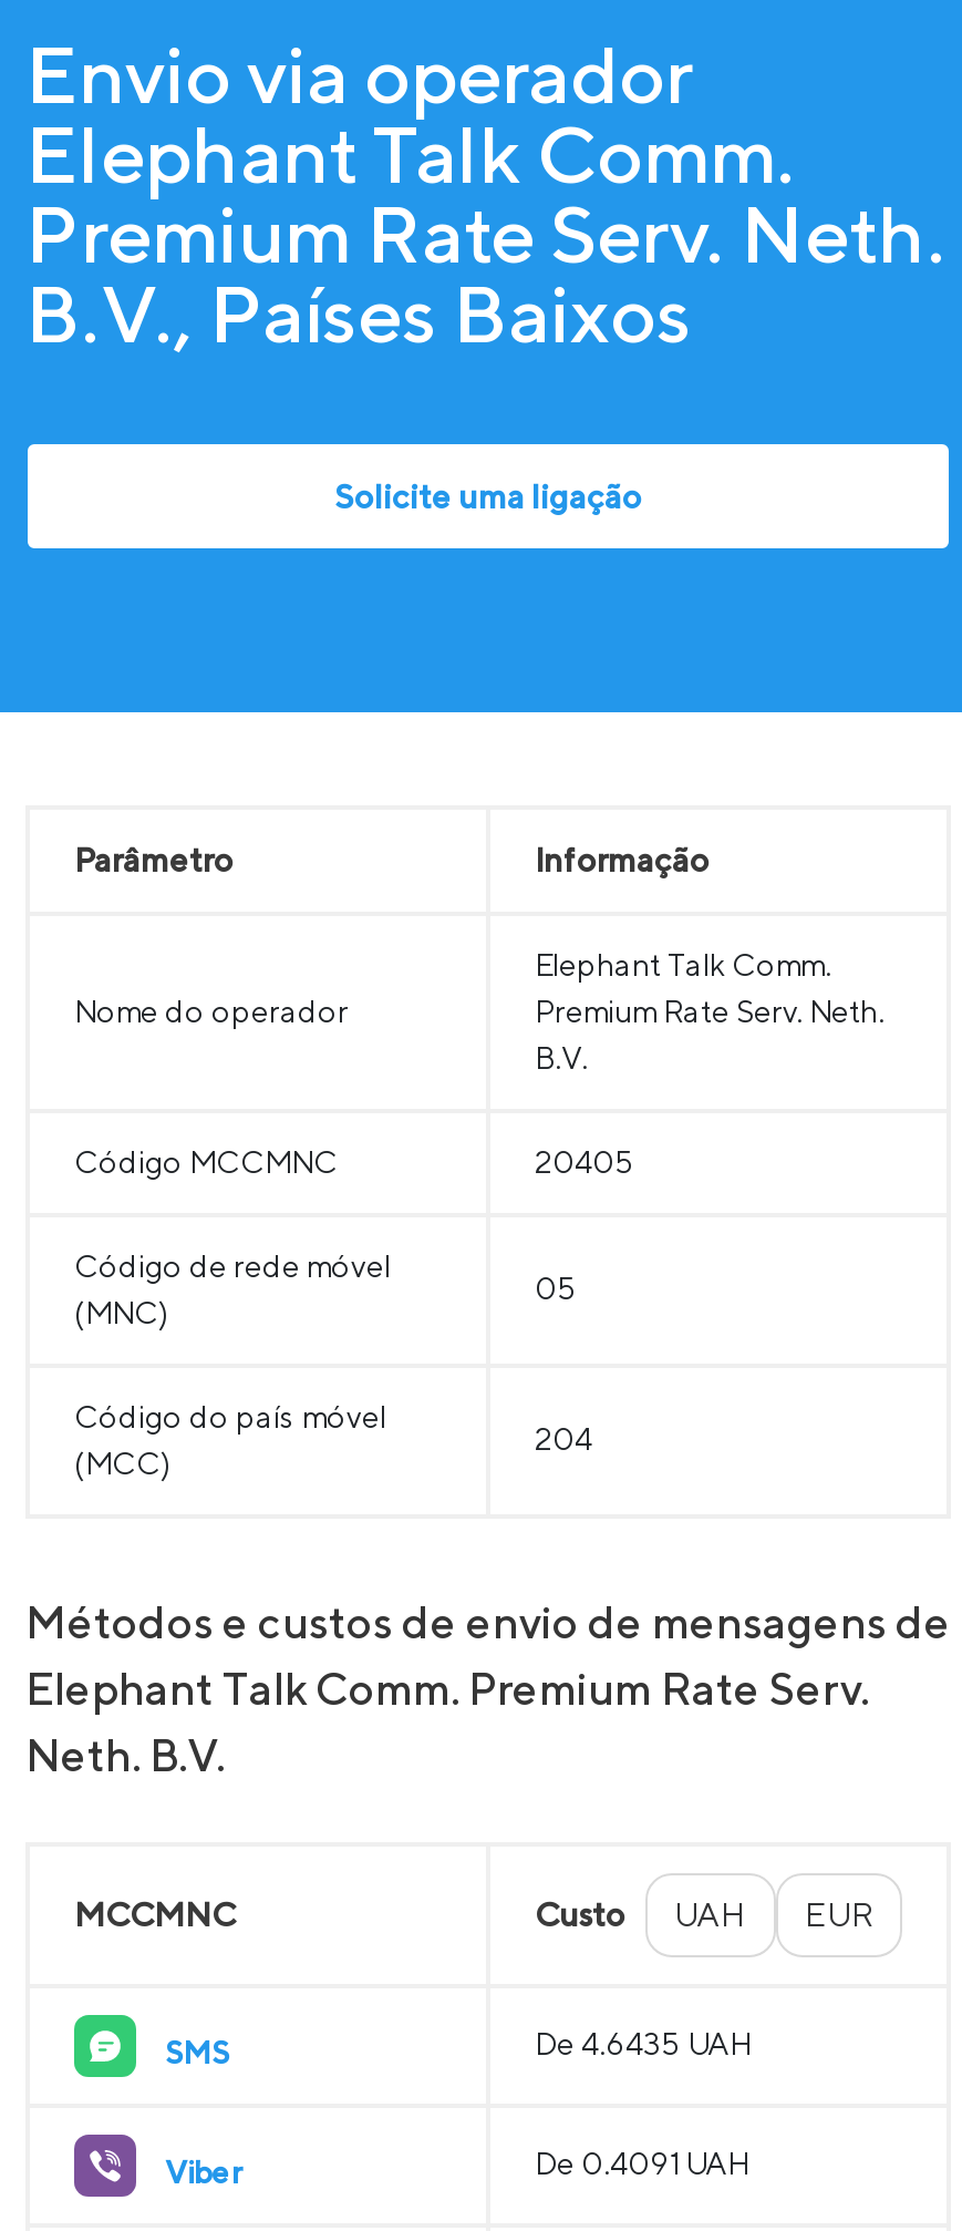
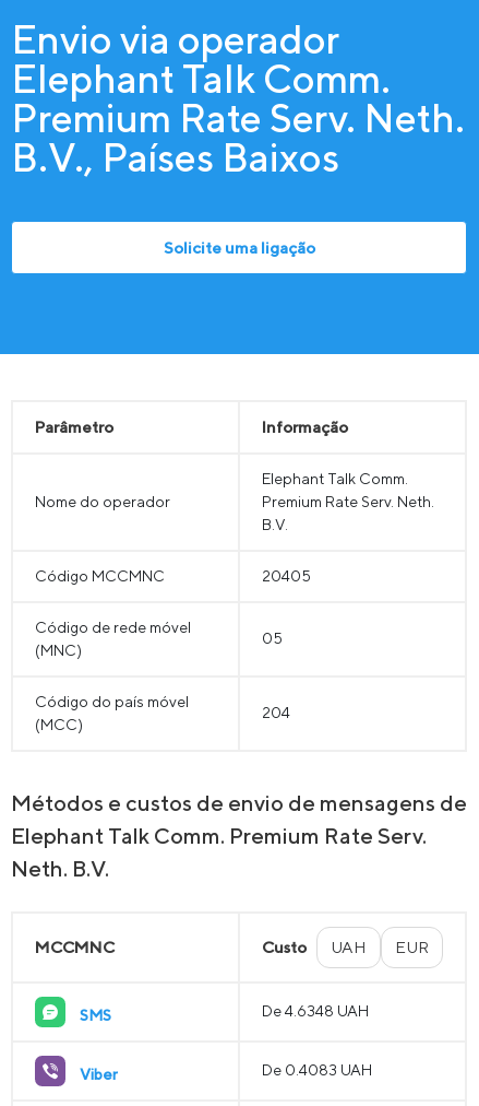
[535,2027,752,2062] De 4.6435 UAH -> [262,1002,369,1020] De 4.6348 UAH
[535,2146,749,2182] De 0.4091 UAH -> [262,1061,372,1079] De 0.4083 UAH

